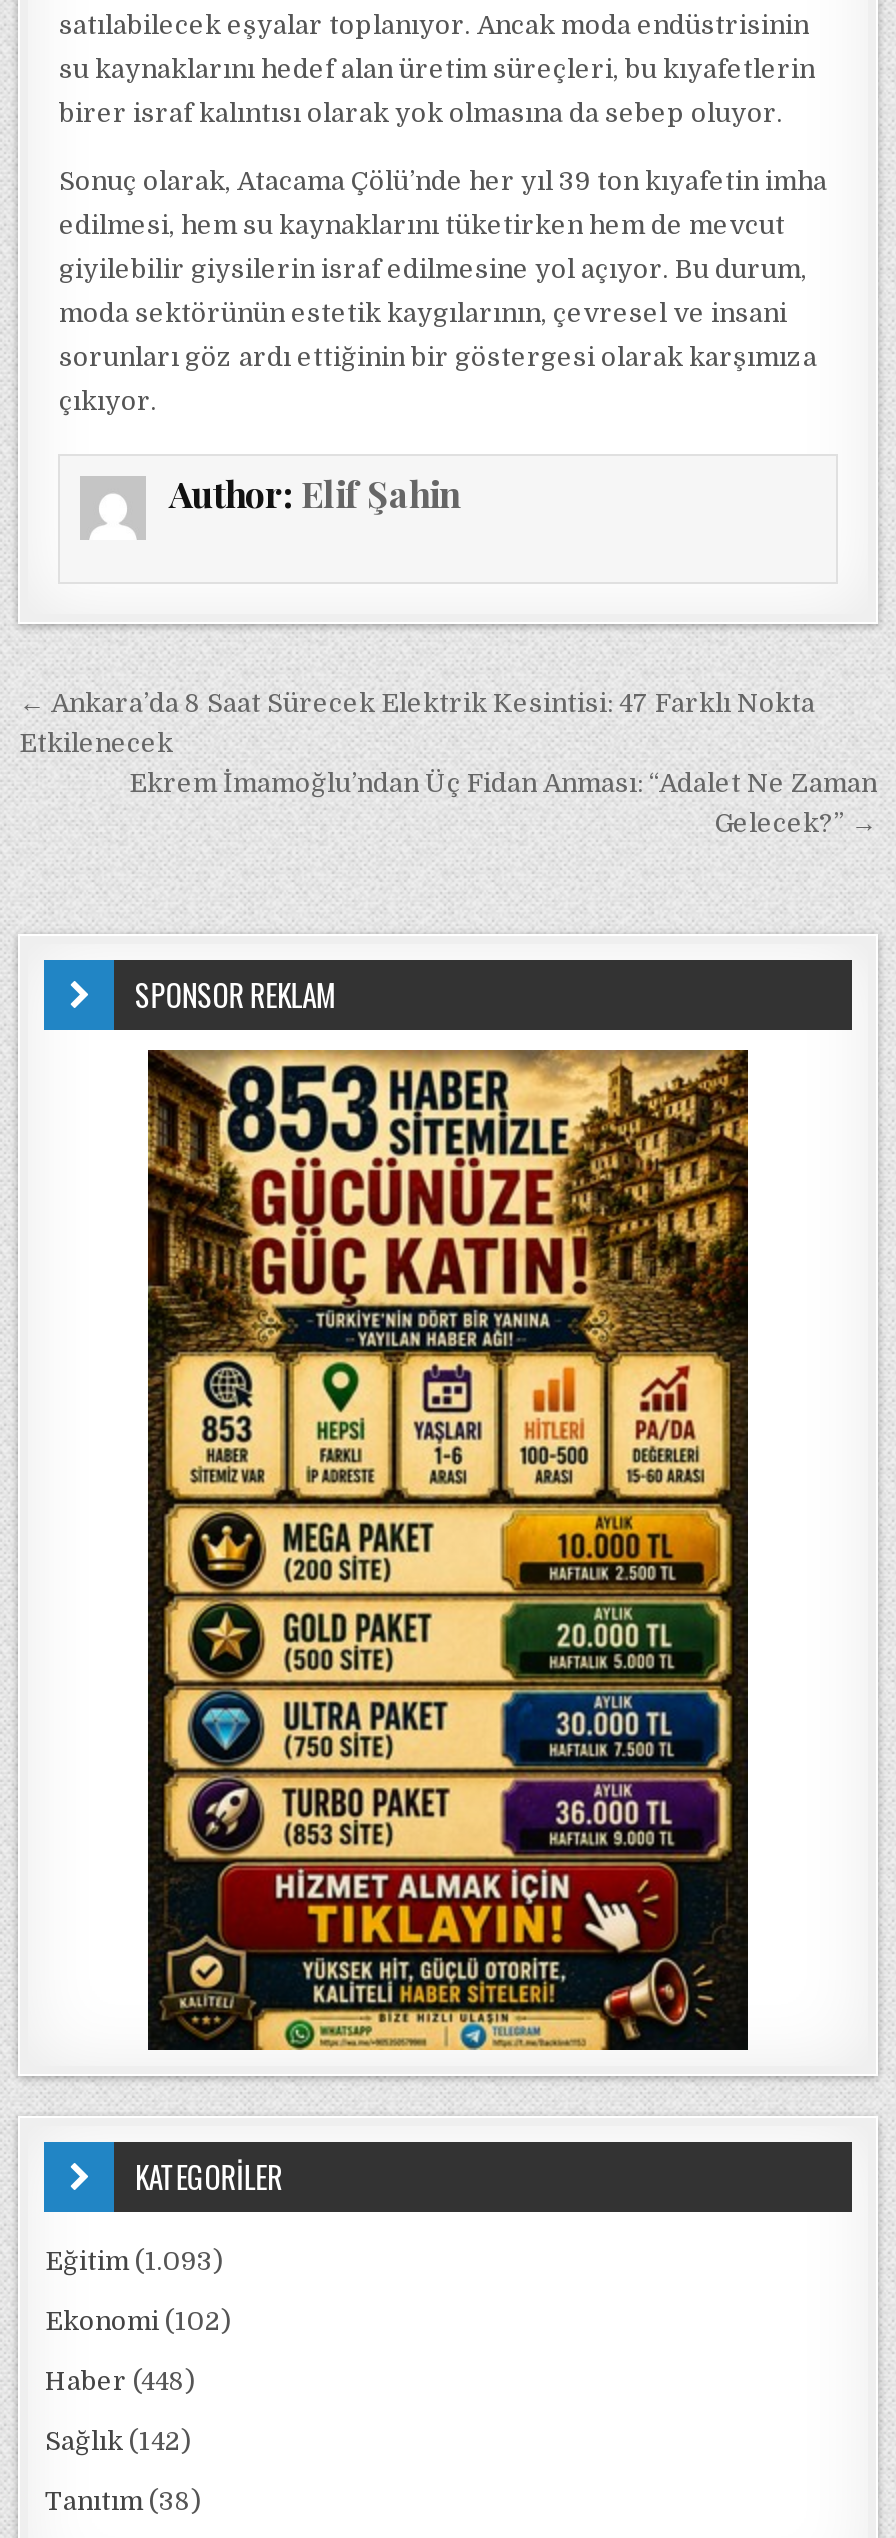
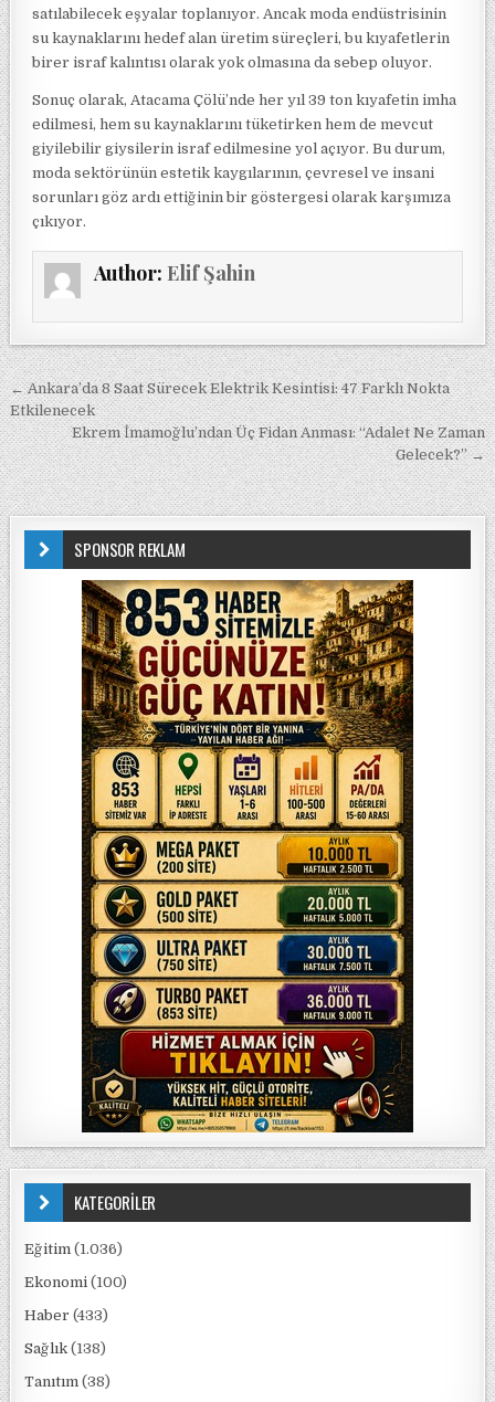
[45,2246,223,2276] Eğitim (1.093) -> [25,1241,123,1257] Eğitim (1.036)
[45,2306,231,2336] Ekonomi (102) -> [25,1274,128,1290] Ekonomi (100)
[45,2366,195,2396] Haber (448) -> [25,1307,109,1324] Haber (433)
[45,2426,191,2456] Sağlık (142) -> [25,1340,107,1357] Sağlık (138)

